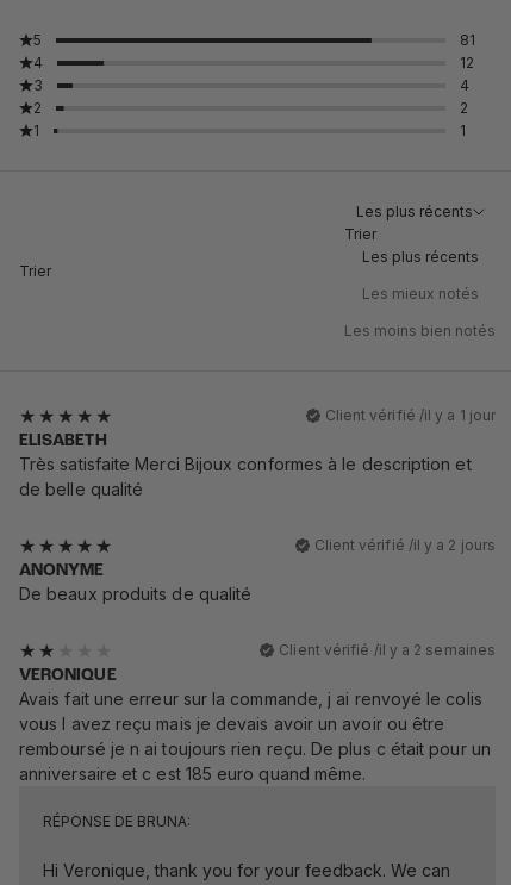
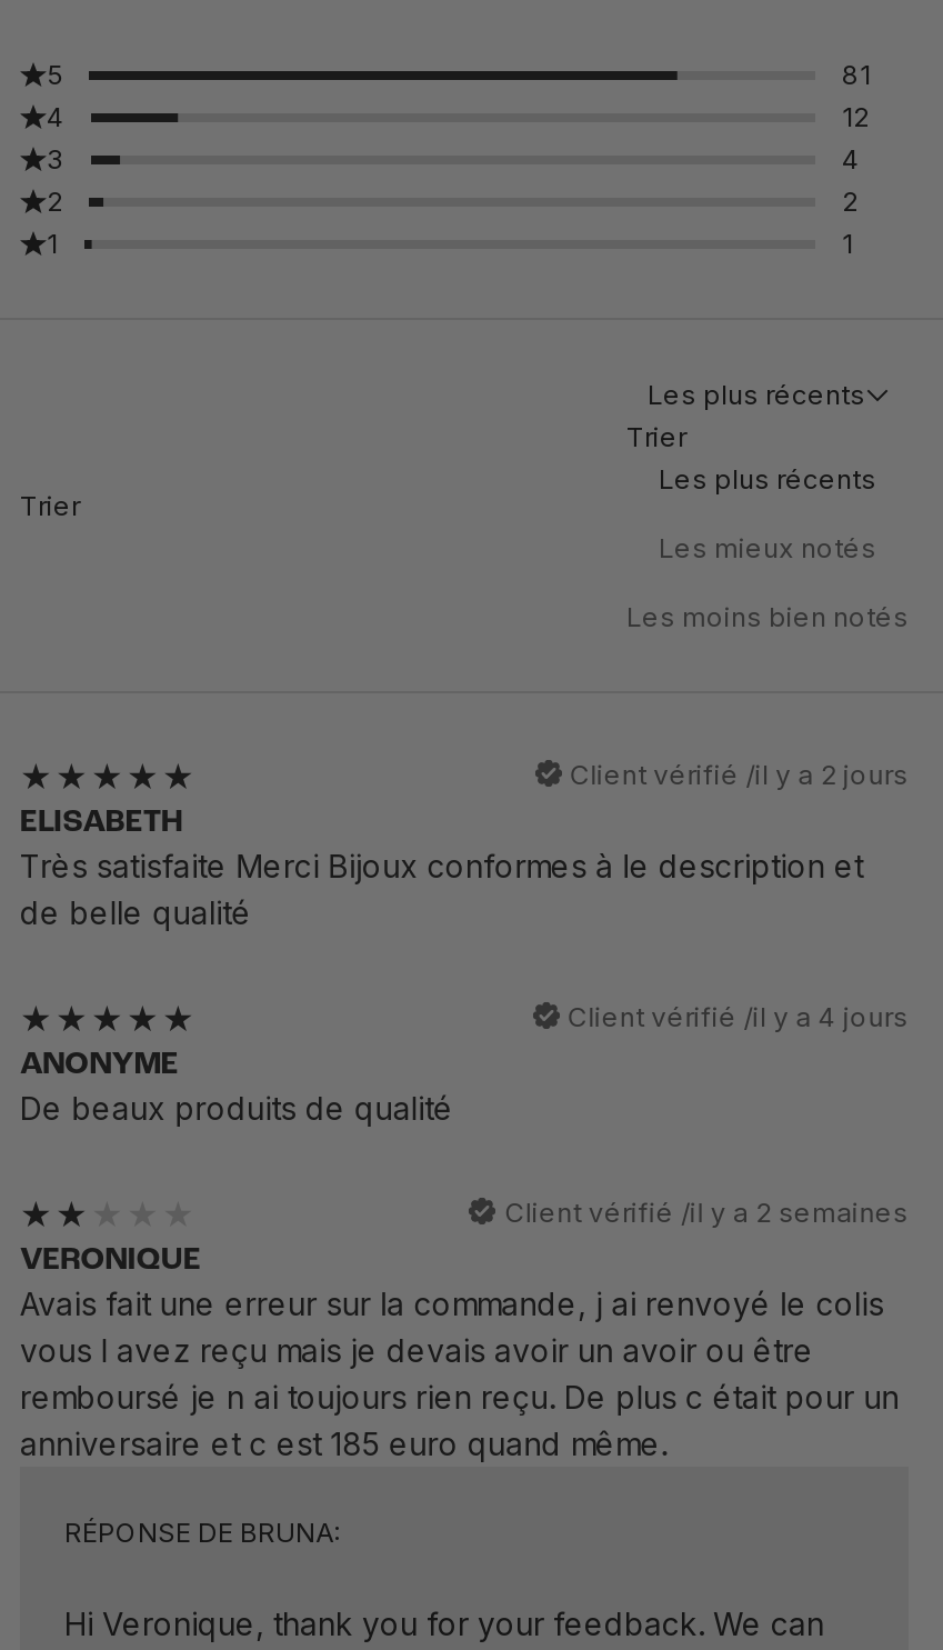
[321,407,496,425] Client vérifié /il y a 1 jour -> none
none -> [561,1000,909,1033] Client vérifié /il y a 4 jours
moved [310,536,496,554] -> [563,758,909,791]: Client vérifié /il y a 2 jours

